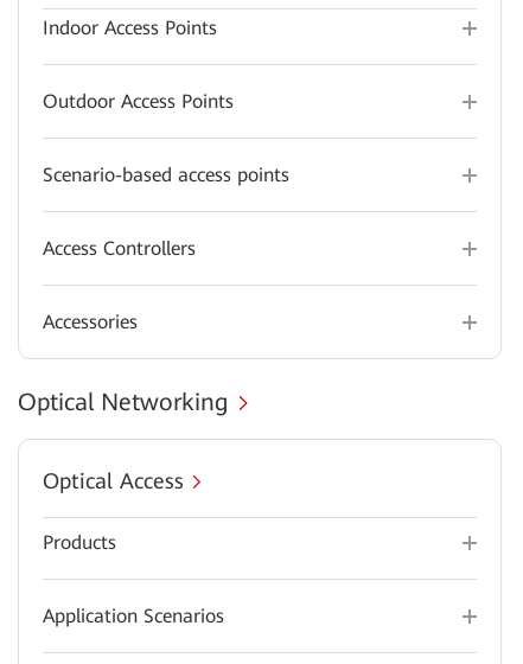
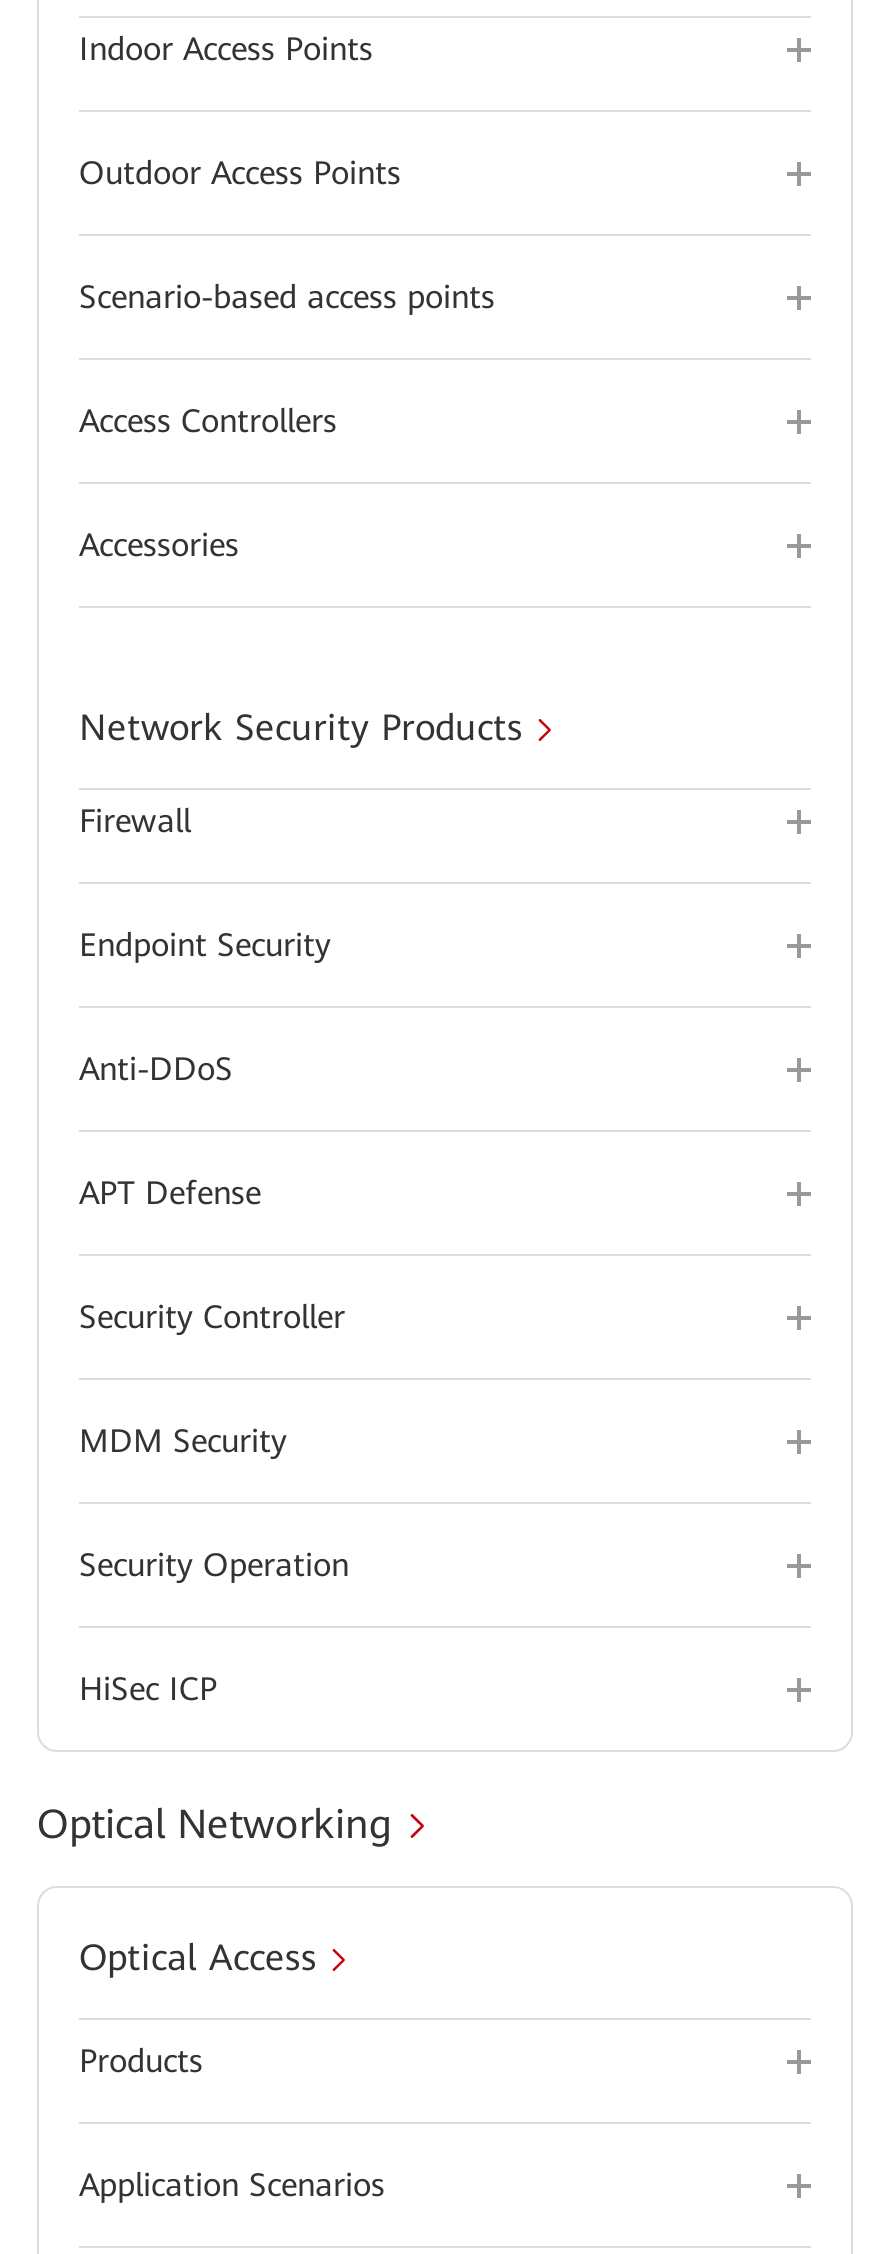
none -> [79,706,523,1708] Network Security Products | Firewall | Endpoint Security | Anti-DDoS | APT Defense | Security Controller | MDM Security | Security Operation | HiSec ICP

